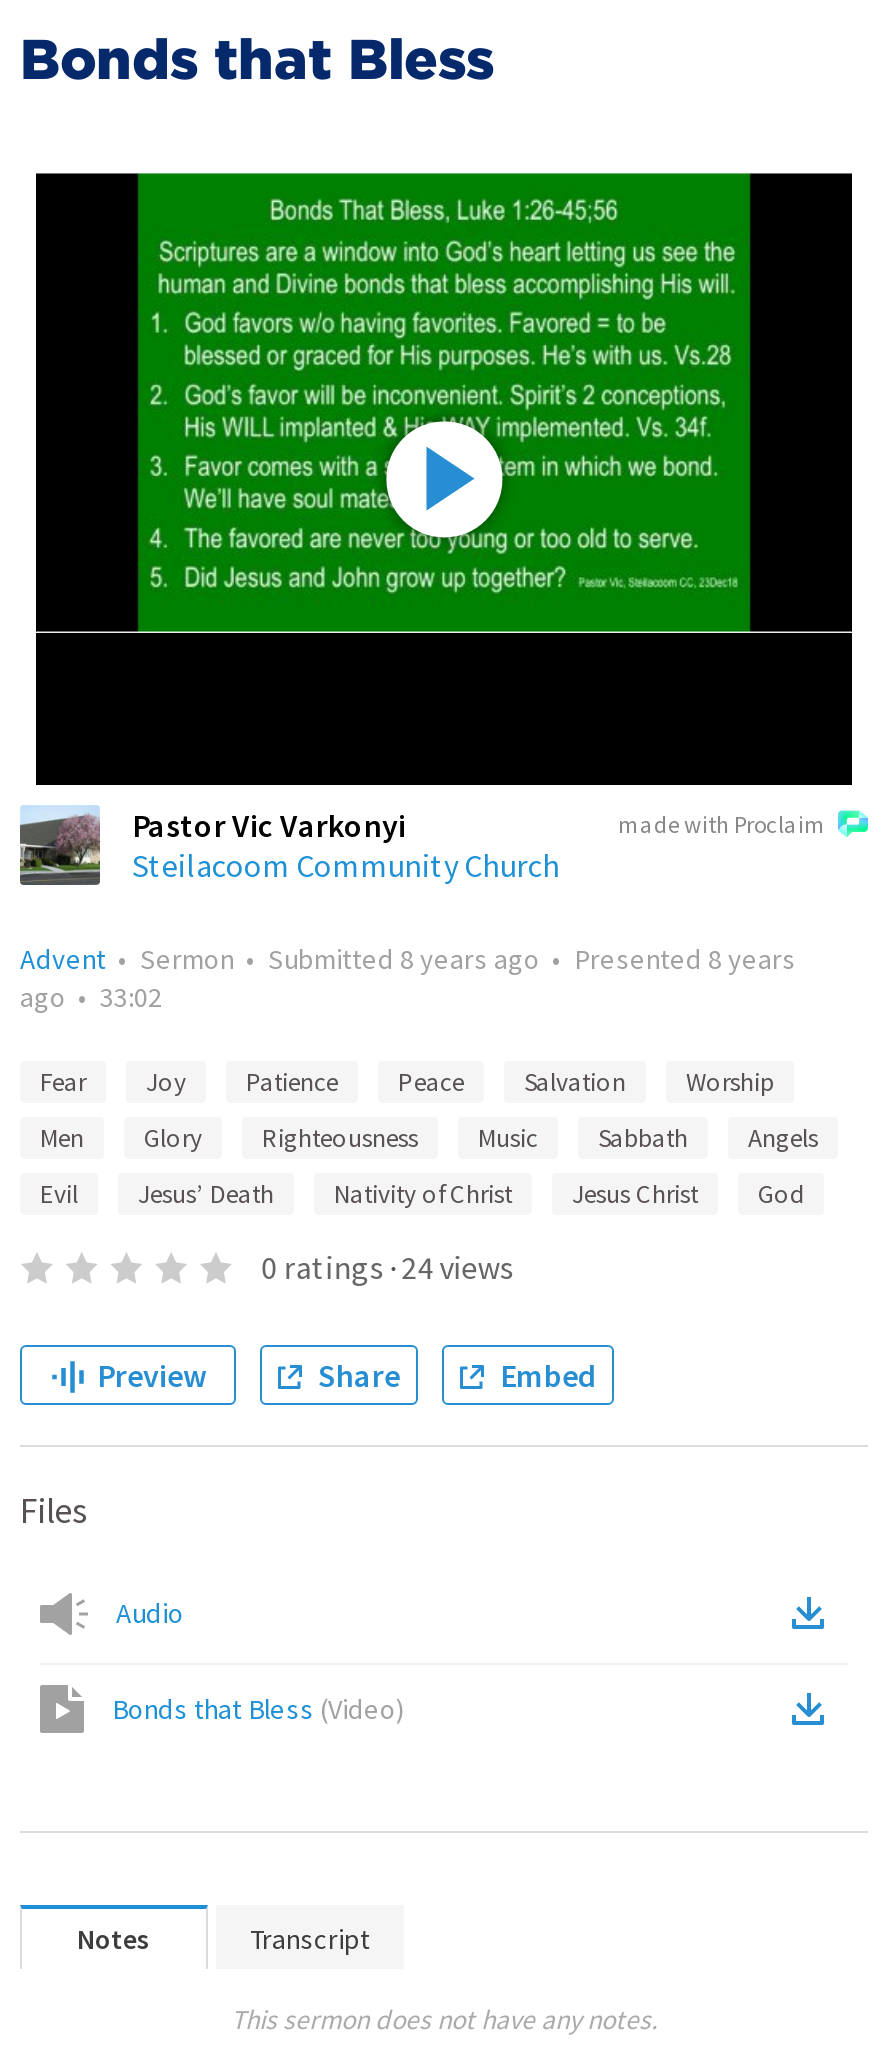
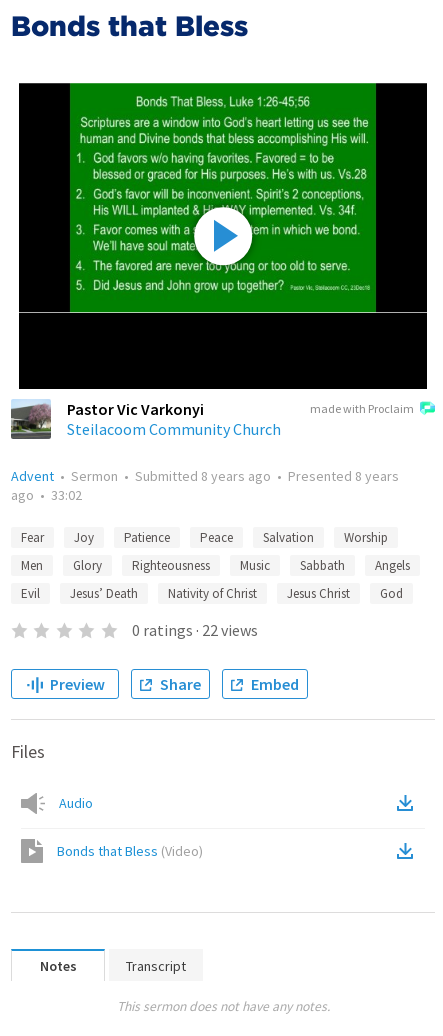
[261,1247,513,1287] 0 ratings · 24 views -> [132,620,258,640] 0 ratings · 22 views

